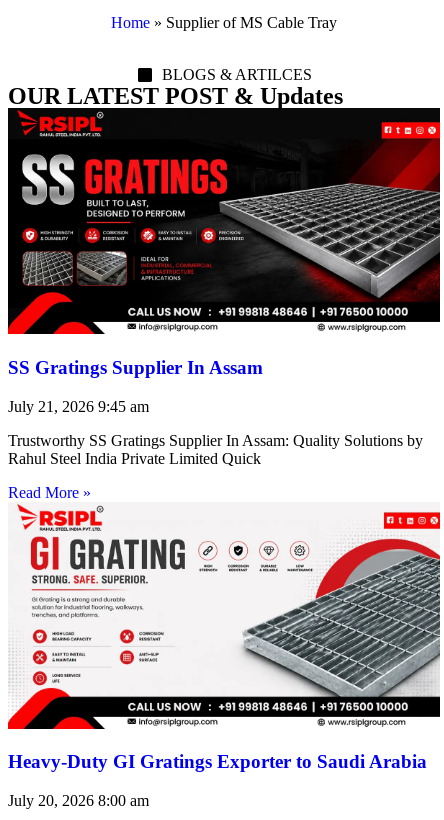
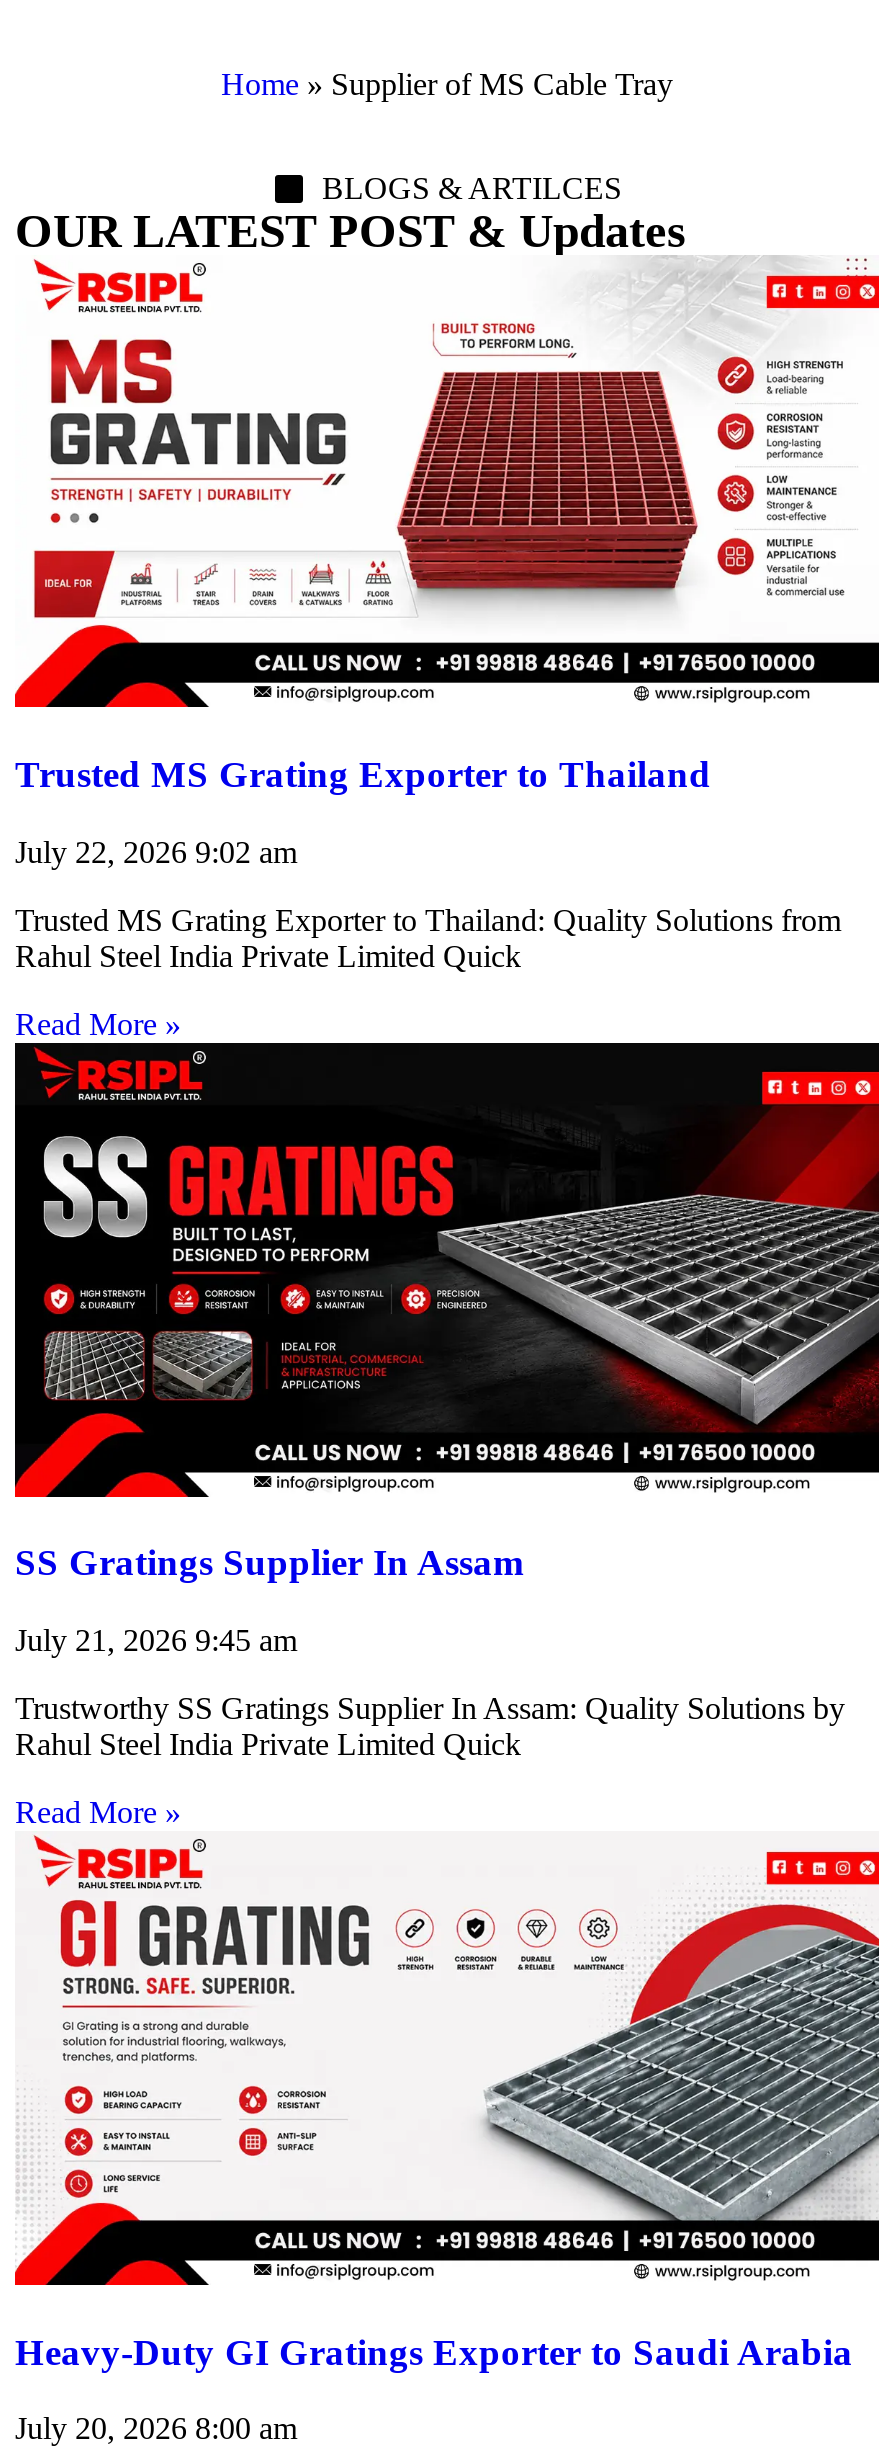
none -> [15,255,881,1041] [image] | Trusted MS Grating Exporter to Thailand | July 22, 2026 9:02 am | Trusted MS Grating Exporter to Thailand: Quality Solutions from | Rahul Steel India Private Limited Quick | Read More »

